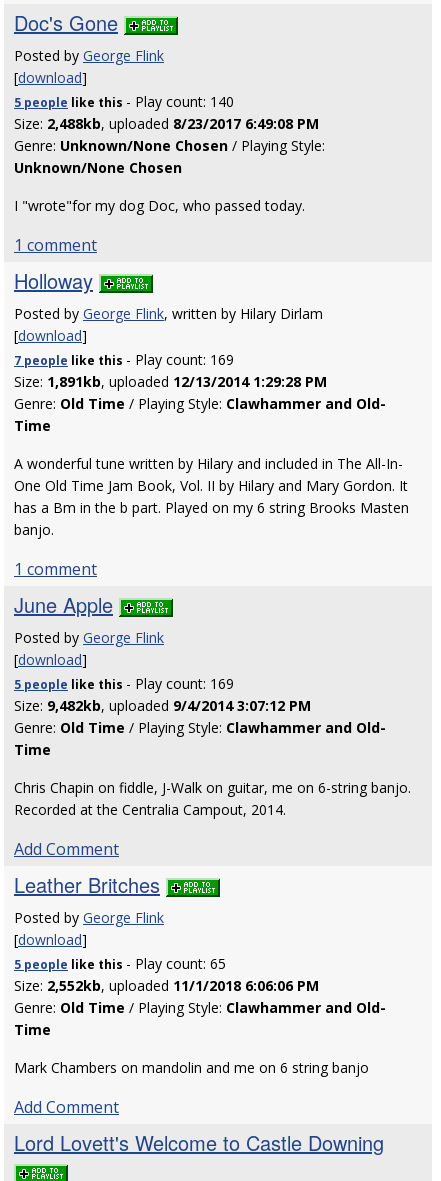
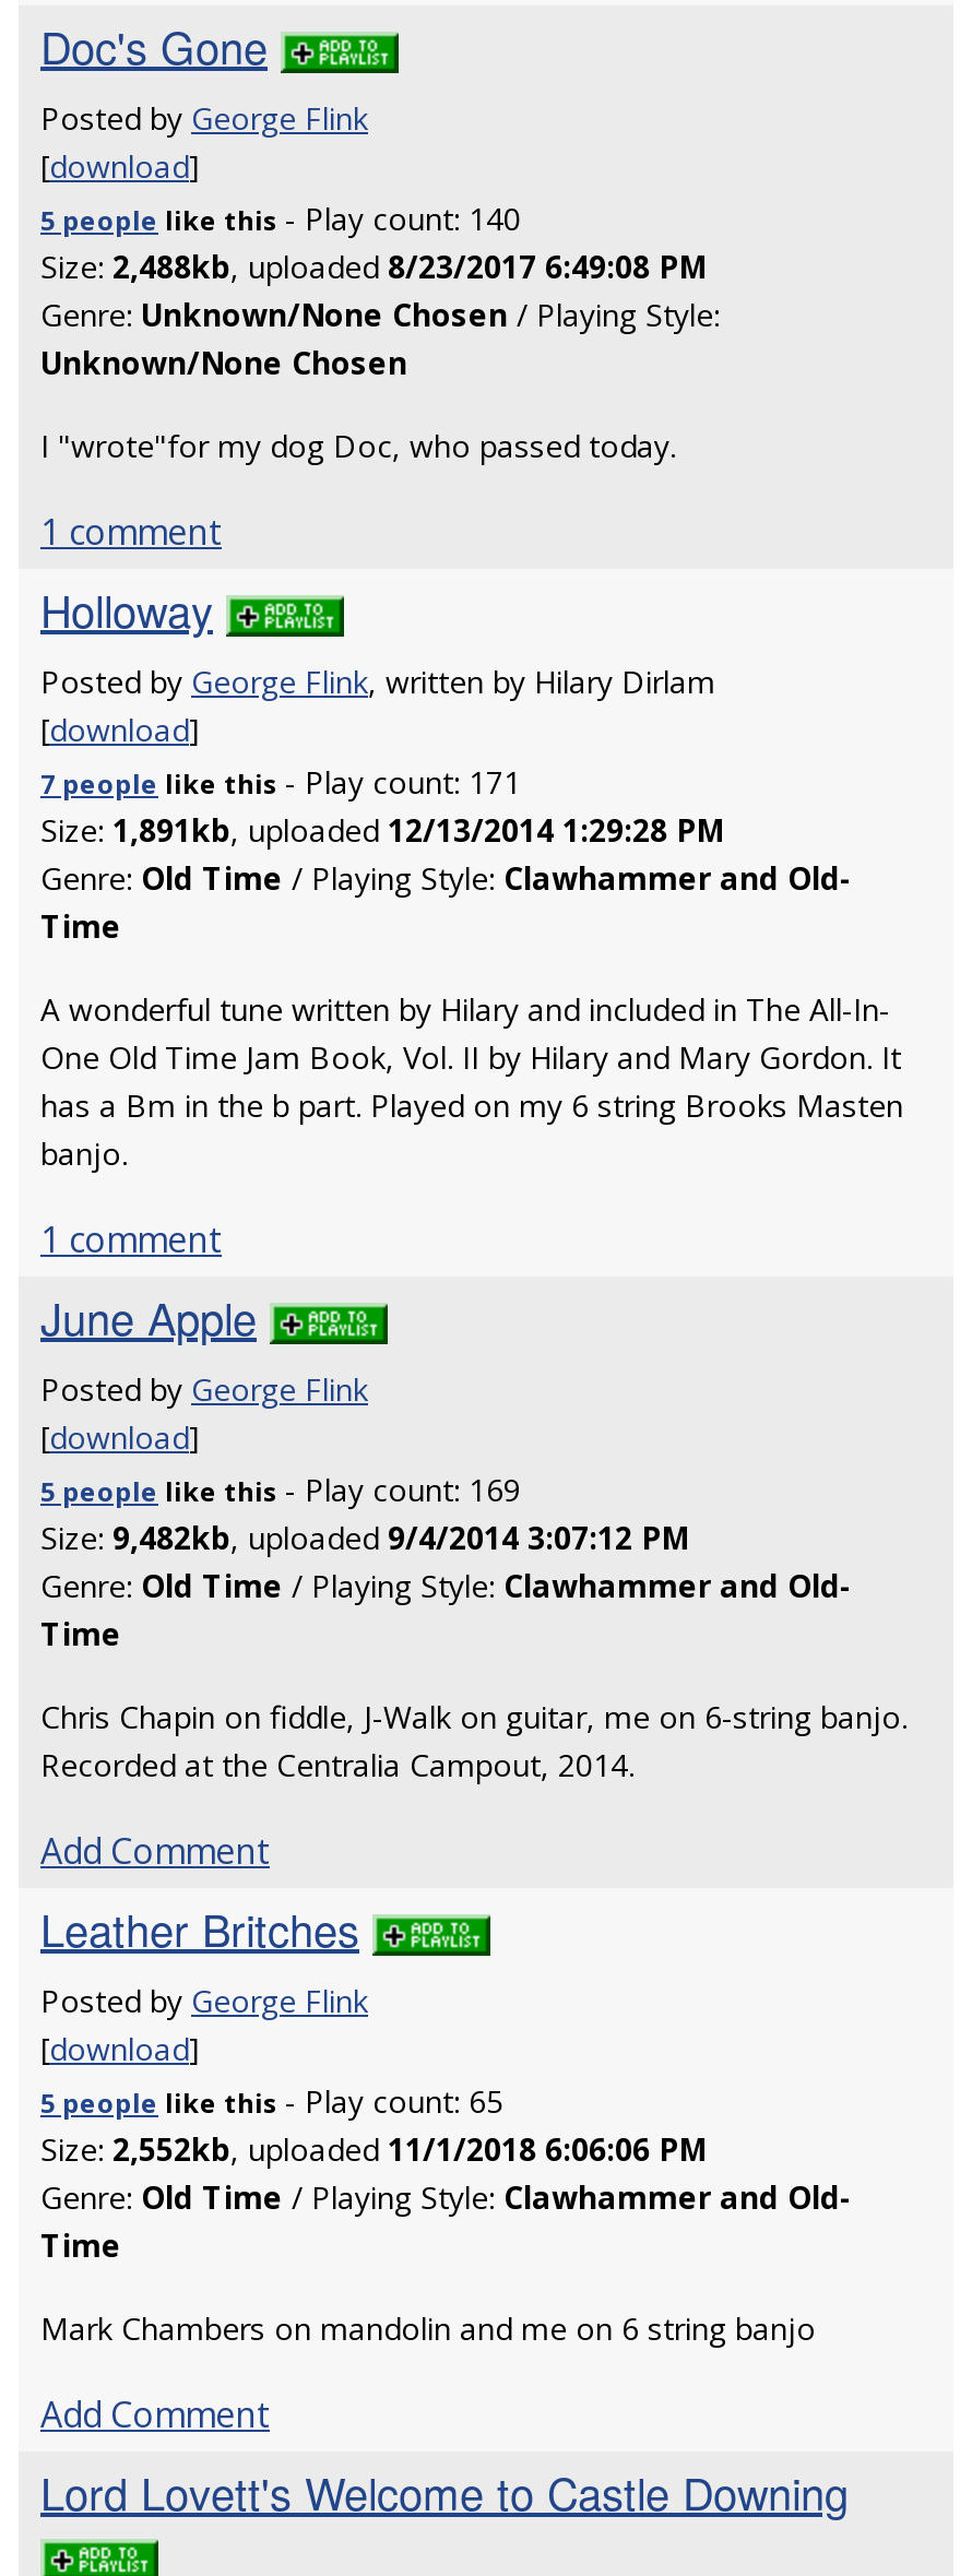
[14,350,234,369] 7 people like this - Play count: 169 -> [40,761,521,803] 7 people like this - Play count: 171

